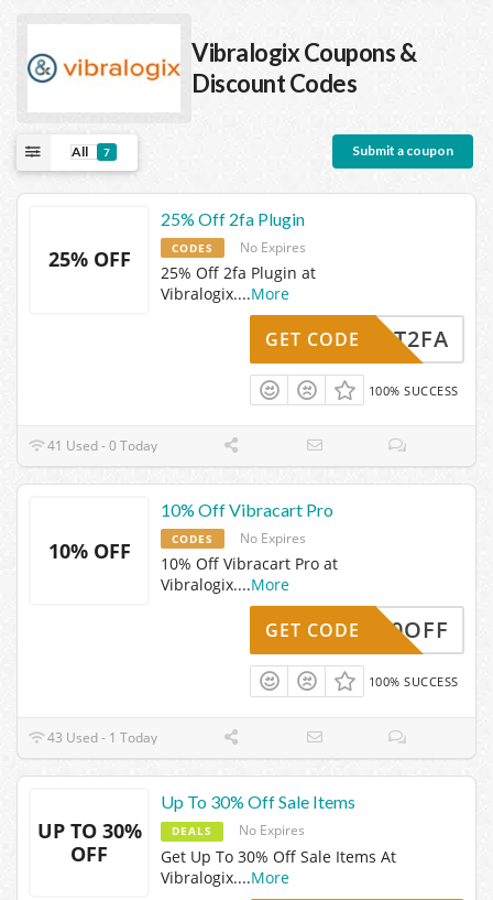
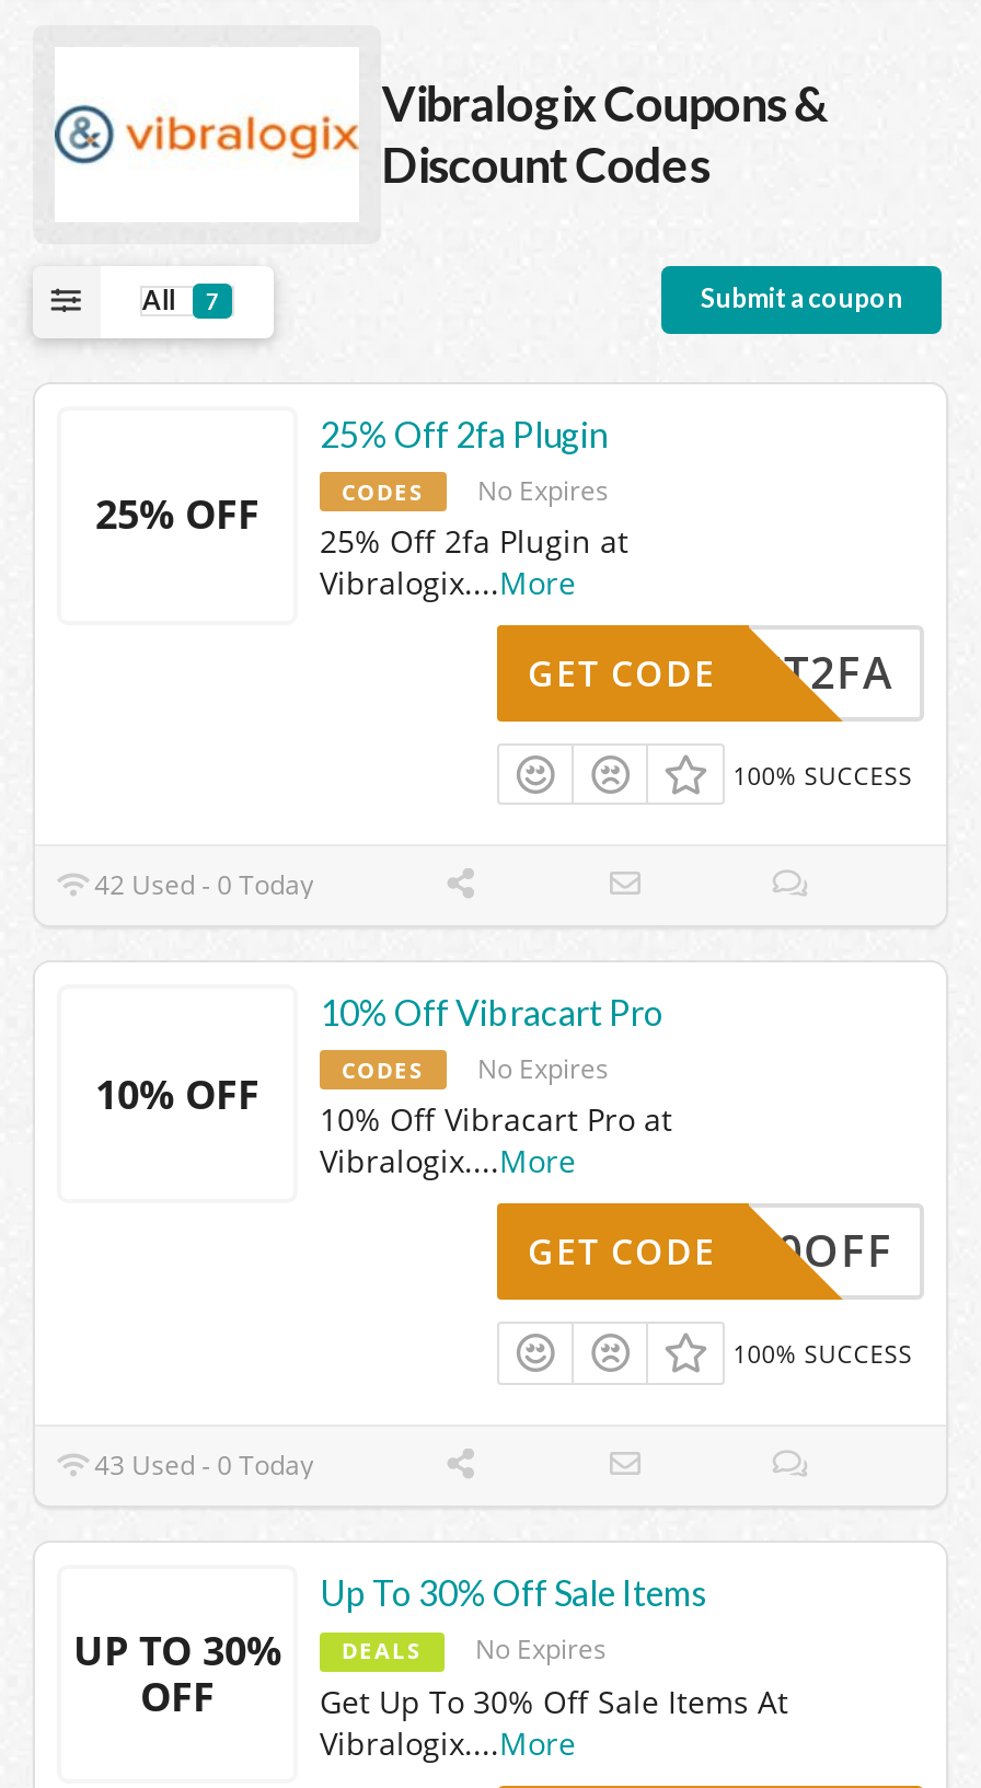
[44,437,158,455] 41 Used - 0 Today -> [88,867,314,904] 42 Used - 0 Today
[44,728,158,747] 43 Used - 1 Today -> [88,1446,314,1483] 43 Used - 0 Today

